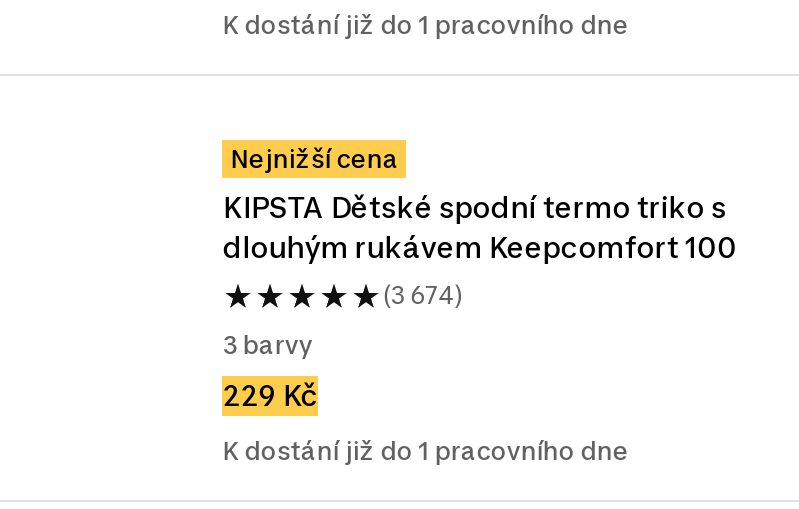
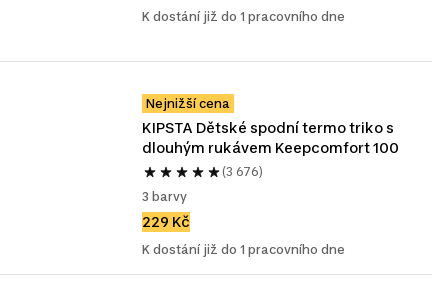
[383,280,463,310] (3 674) -> [222,164,263,179] (3 676)

